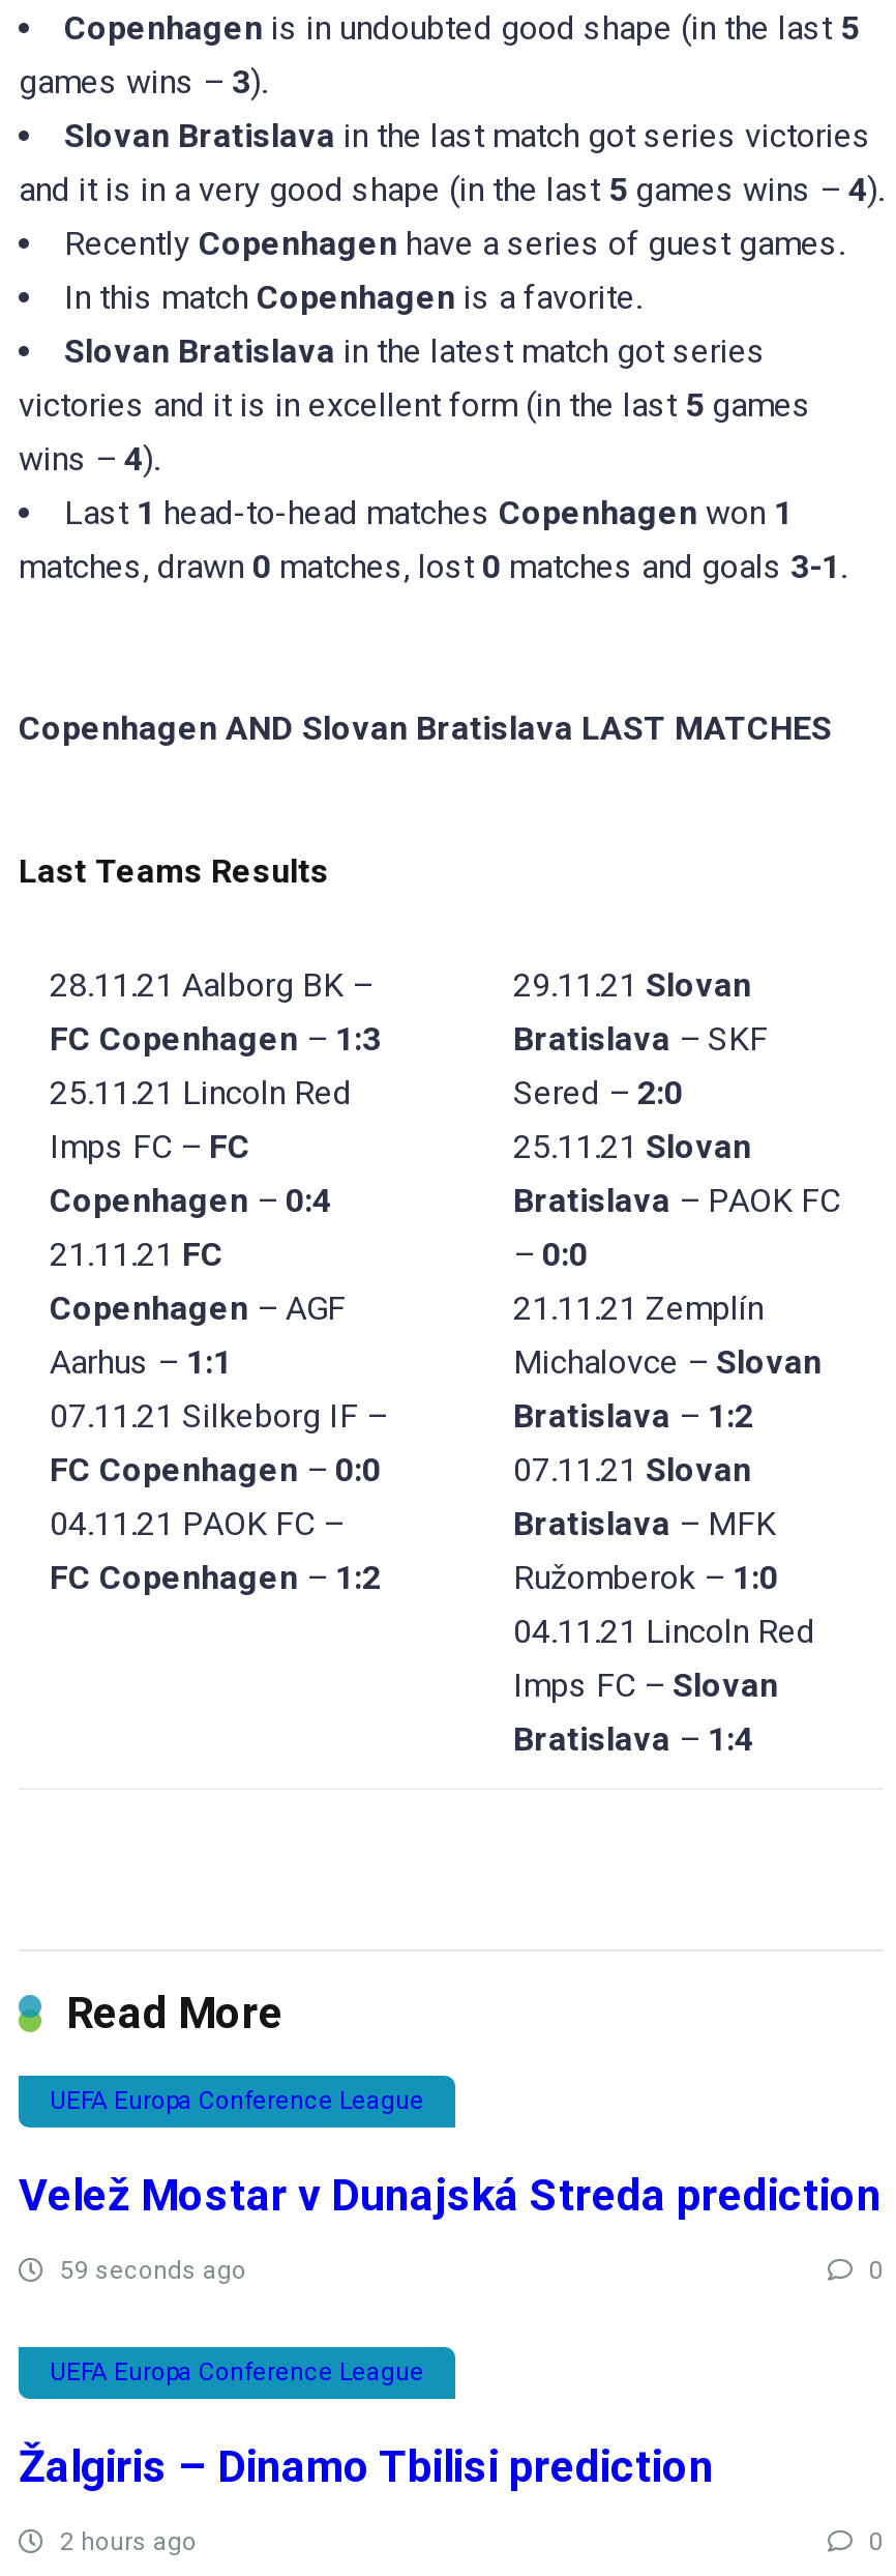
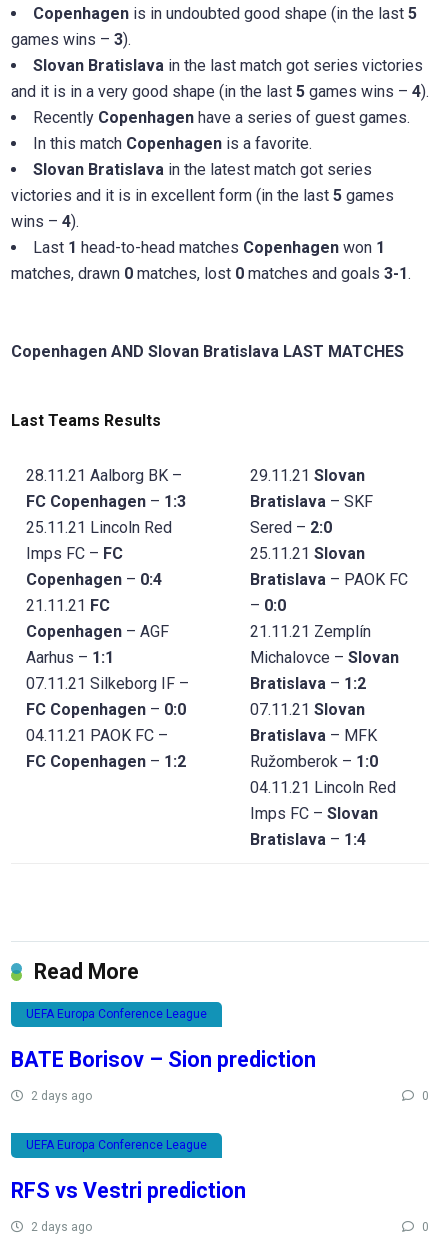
[19,2168,882,2220] Velež Mostar v Dunajská Streda prediction -> [11,1047,316,1072] BATE Borisov – Sion prediction
[54,2255,246,2284] 59 seconds ago -> [28,1089,92,1103] 2 days ago
[19,2439,714,2491] Žalgiris – Dinamo Tbilisi prediction -> [11,1178,246,1203] RFS vs Vestri prediction
[54,2526,197,2555] 2 hours ago -> [28,1220,92,1234] 2 days ago

